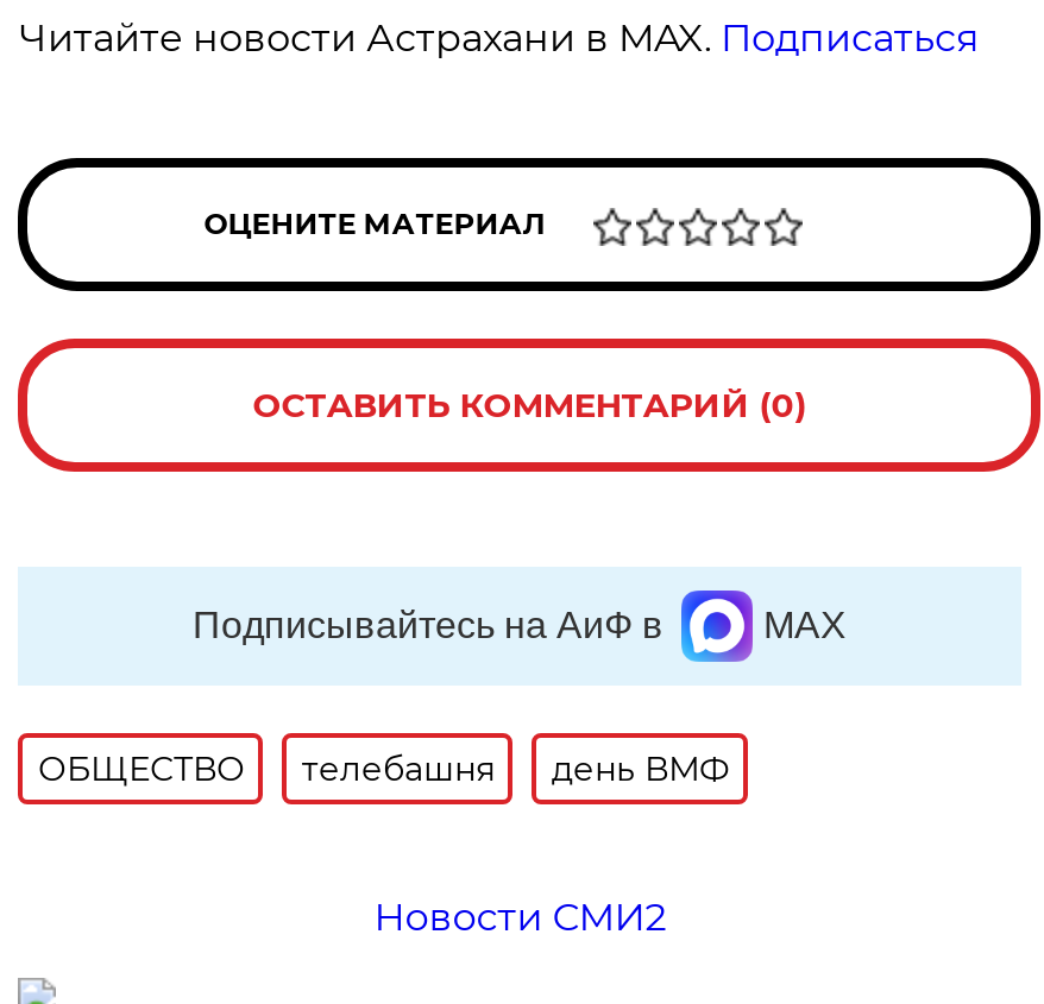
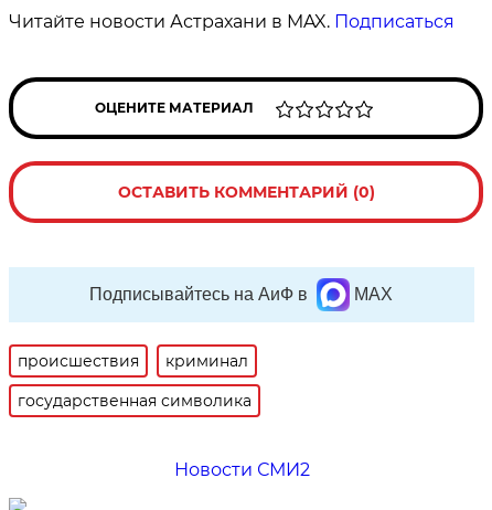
[38,747,730,790] ОБЩЕСТВО | телебашня | день ВМФ -> [18,351,252,411] происшествия | криминал | государственная символика

